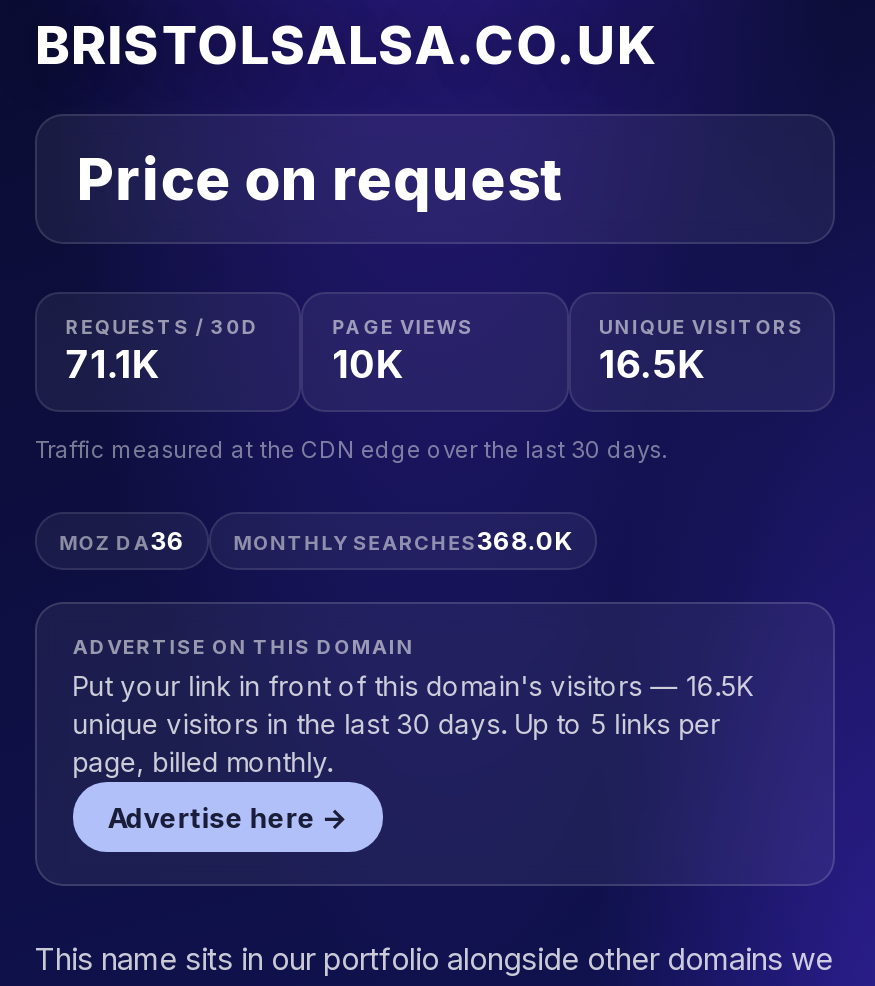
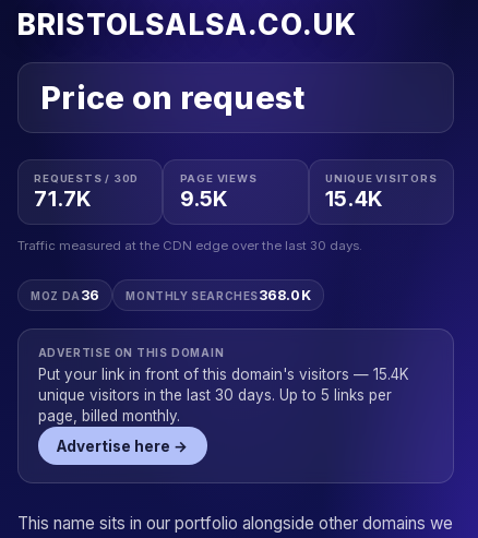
[66,341,160,389] 71.1K -> [34,186,92,212] 71.7K
[332,341,404,389] 10K -> [180,186,229,212] 9.5K
[599,341,705,389] 16.5K -> [325,186,383,212] 15.4K
[72,670,754,702] Put your link in front of this domain's visitors — 16.5K -> [38,366,409,383] Put your link in front of this domain's visitors — 15.4K

